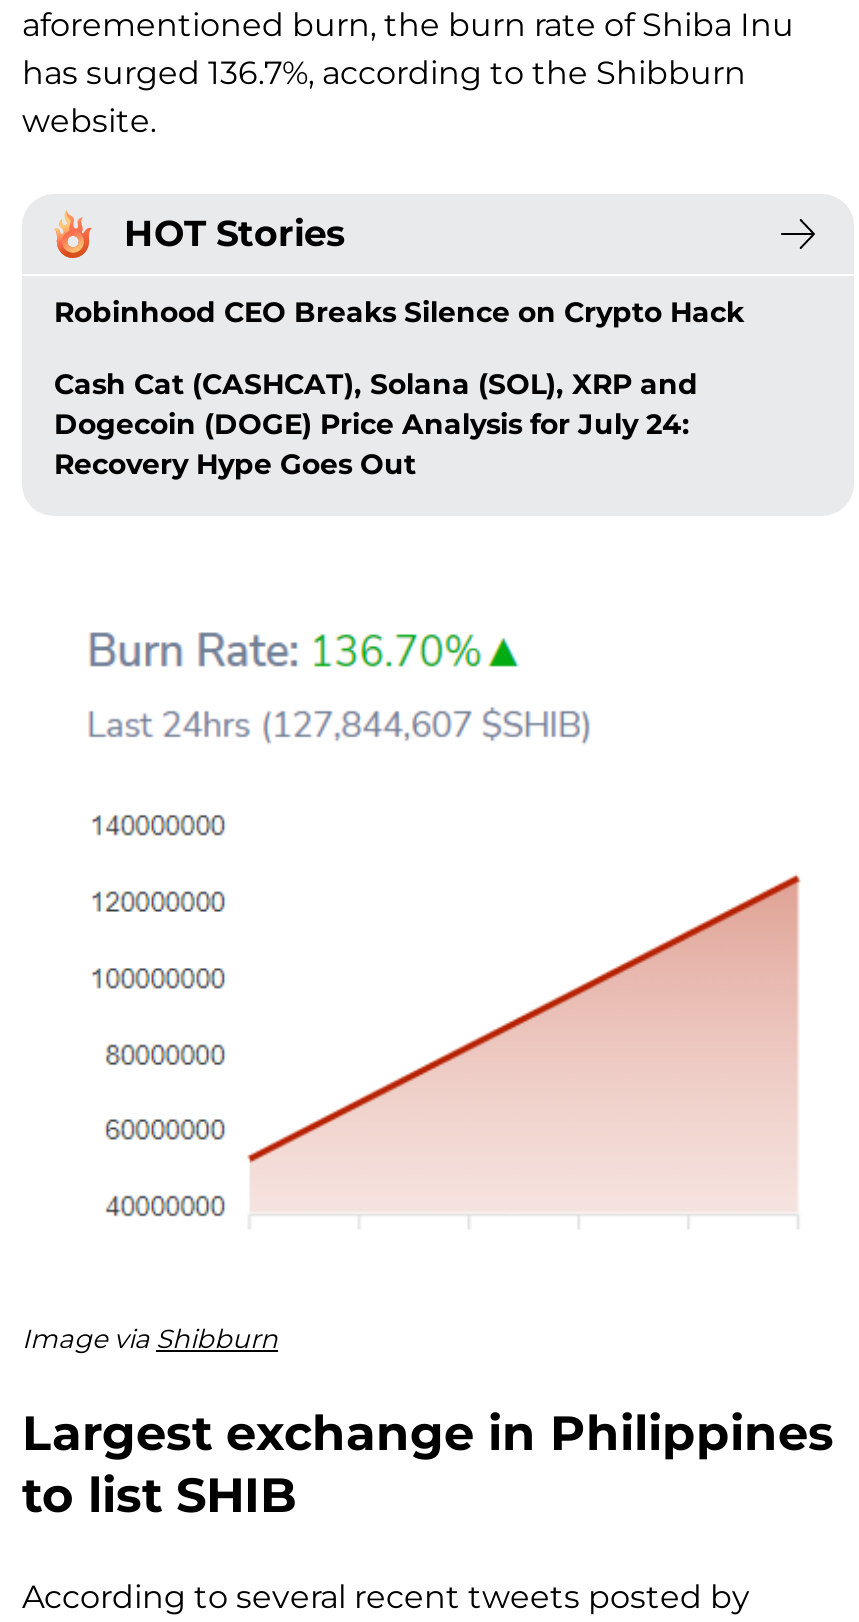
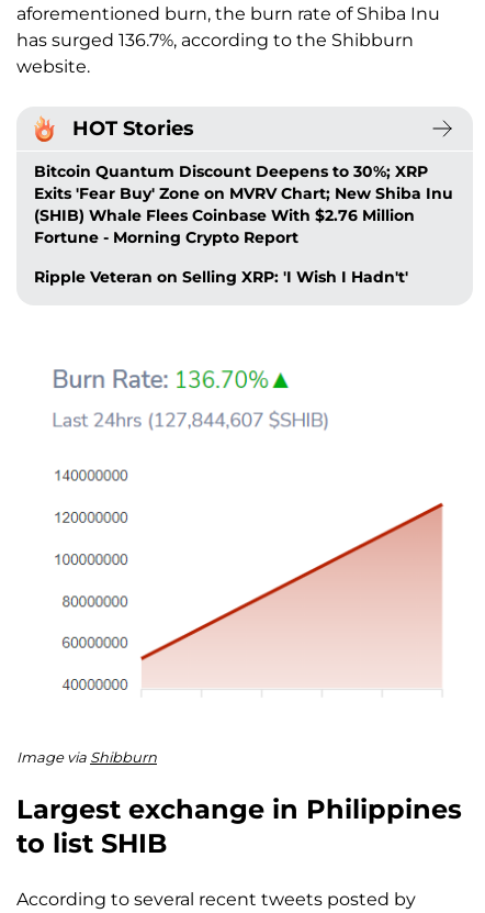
[54,295,744,331] Robinhood CEO Breaks Silence on Crypto Hack -> [34,162,453,248] Bitcoin Quantum Discount Deepens to 30%; XRP | Exits 'Fear Buy' Zone on MVRV Chart; New Shiba Inu | (SHIB) Whale Flees Coinbase With $2.76 Million | Fortune - Morning Crypto Report
[54,367,698,483] Cash Cat (CASHCAT), Solana (SOL), XRP and | Dogecoin (DOGE) Price Analysis for July 24: | Recovery Hype Goes Out -> [34,267,408,287] Ripple Veteran on Selling XRP: 'I Wish I Hadn't'

